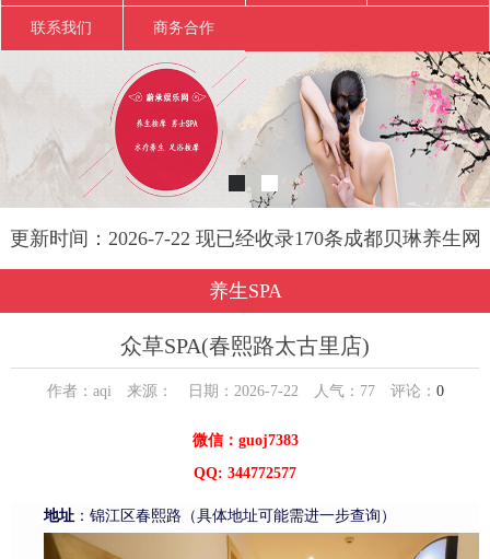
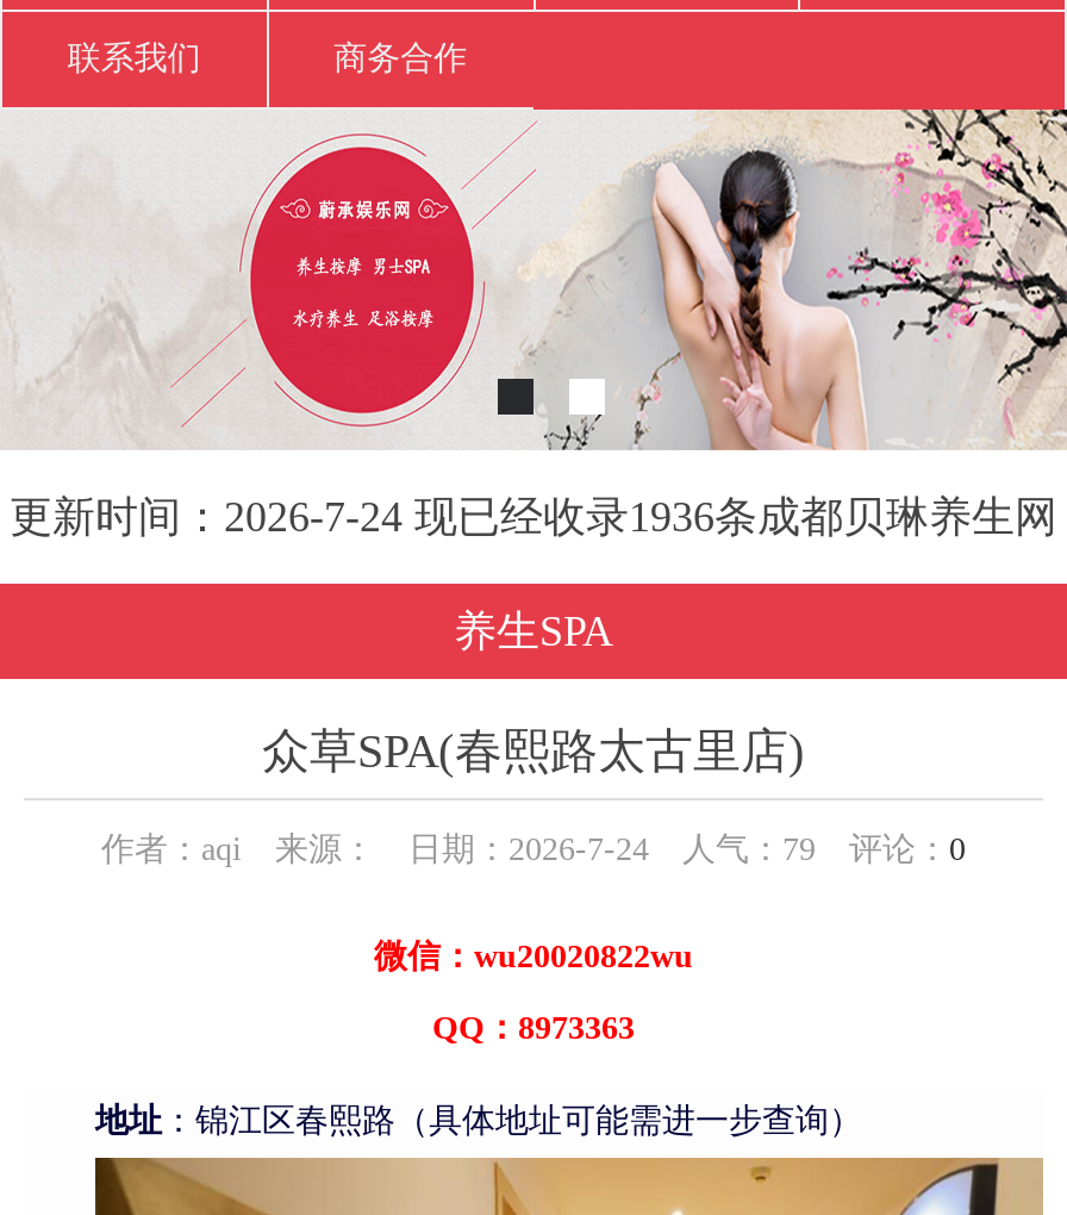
[9,228,481,250] 更新时间：2026-7-22 现已经收录170条成都贝琳养生网 -> [10,494,1057,541] 更新时间：2026-7-24 现已经收录1936条成都贝琳养生网
[46,383,444,400] 作者：aqi 来源： 日期：2026-7-22 人气：77评论：0 -> [101,832,966,868] 作者：aqi 来源： 日期：2026-7-24 人气：79评论：0
[192,432,298,449] 微信：guoj7383 -> [374,939,693,975] 微信：wu20020822wu
[194,465,296,482] QQ: 344772577 -> [432,1011,635,1046] QQ：8973363

